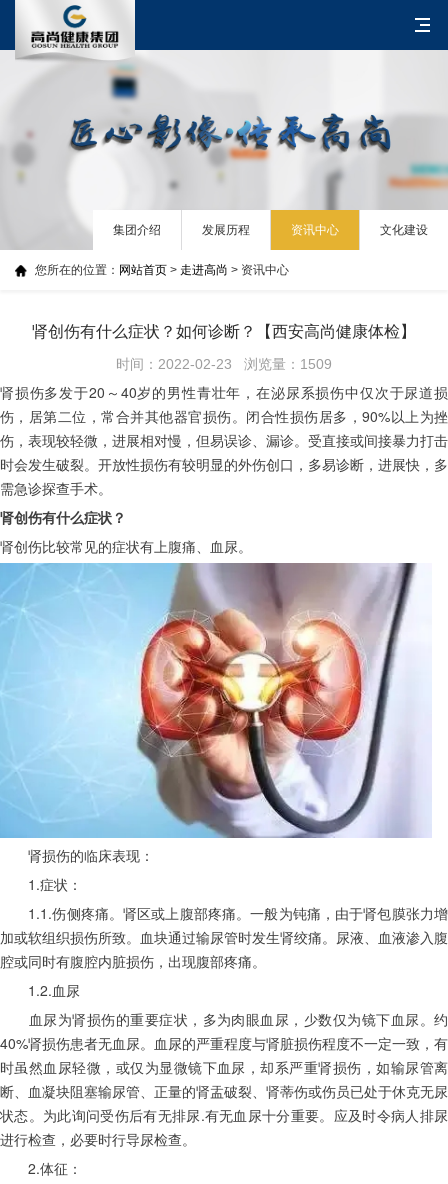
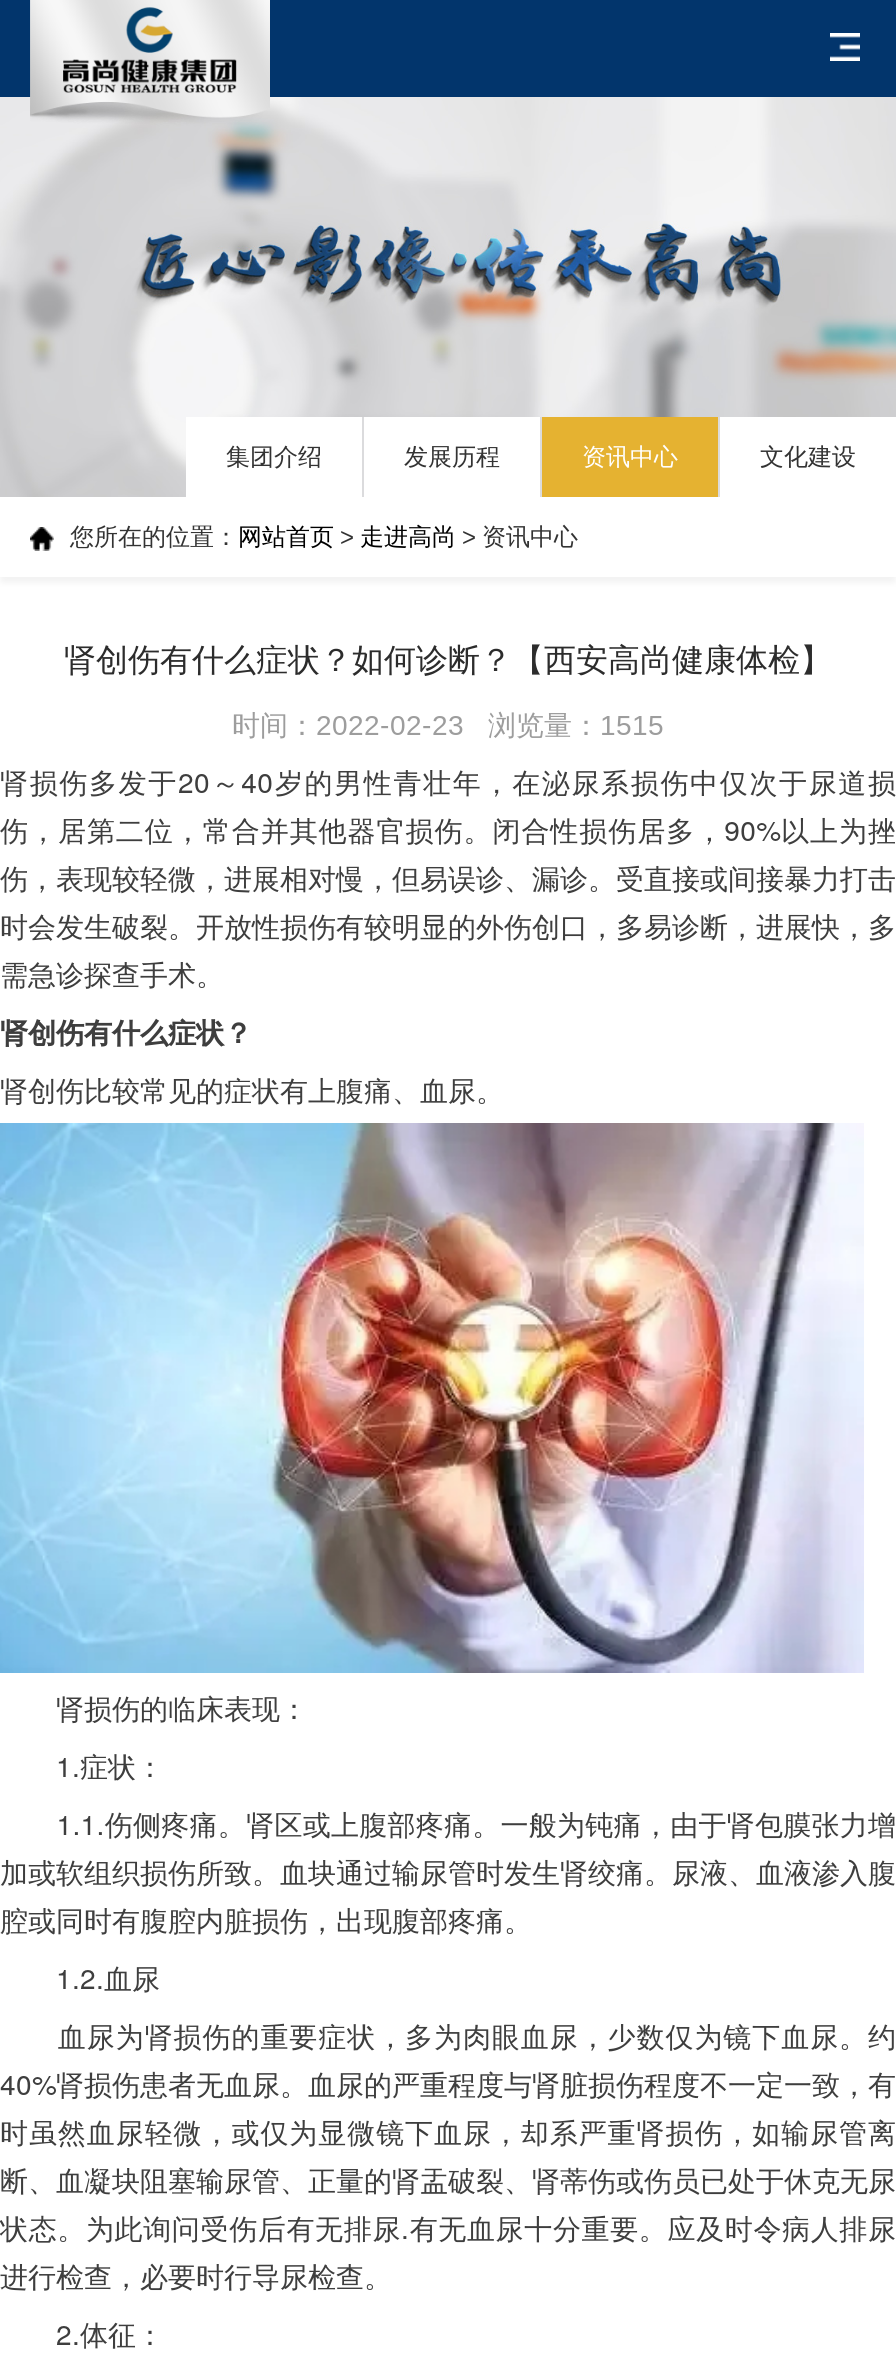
[116,356,332,372] 时间：2022-02-23 浏览量：1509 -> [232,709,664,741] 时间：2022-02-23 浏览量：1515

